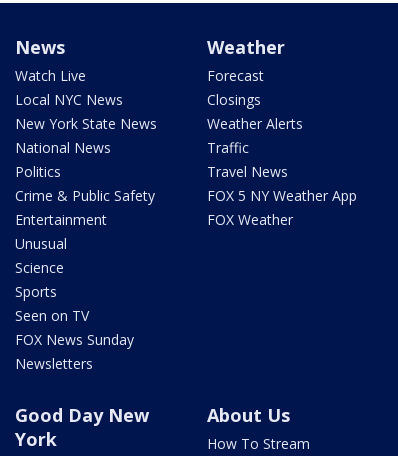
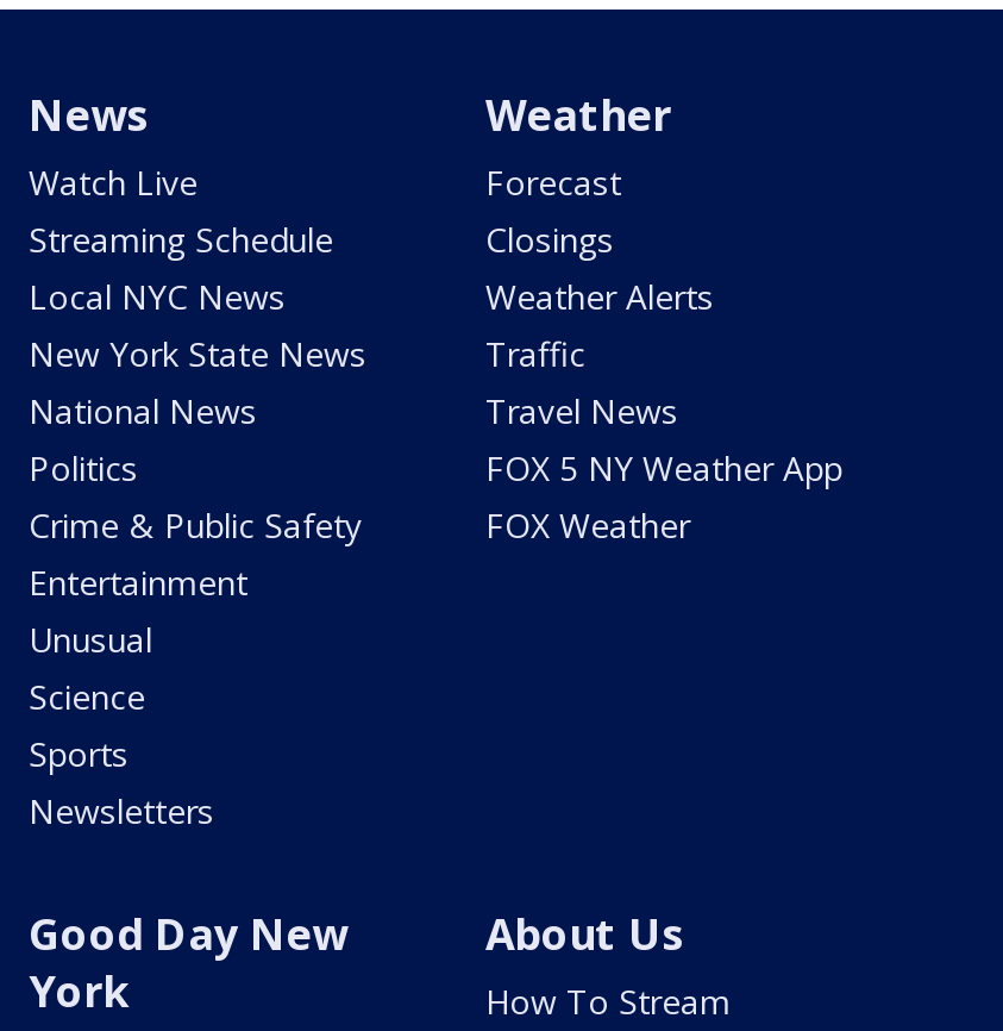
moved [15,90,157,301] -> [29,274,366,777]: Local NYC News | New York State News | National News | ... | Science | Sports
none -> [29,217,333,262] Streaming Schedule
[15,306,134,349] Seen on TV | FOX News Sunday -> none

